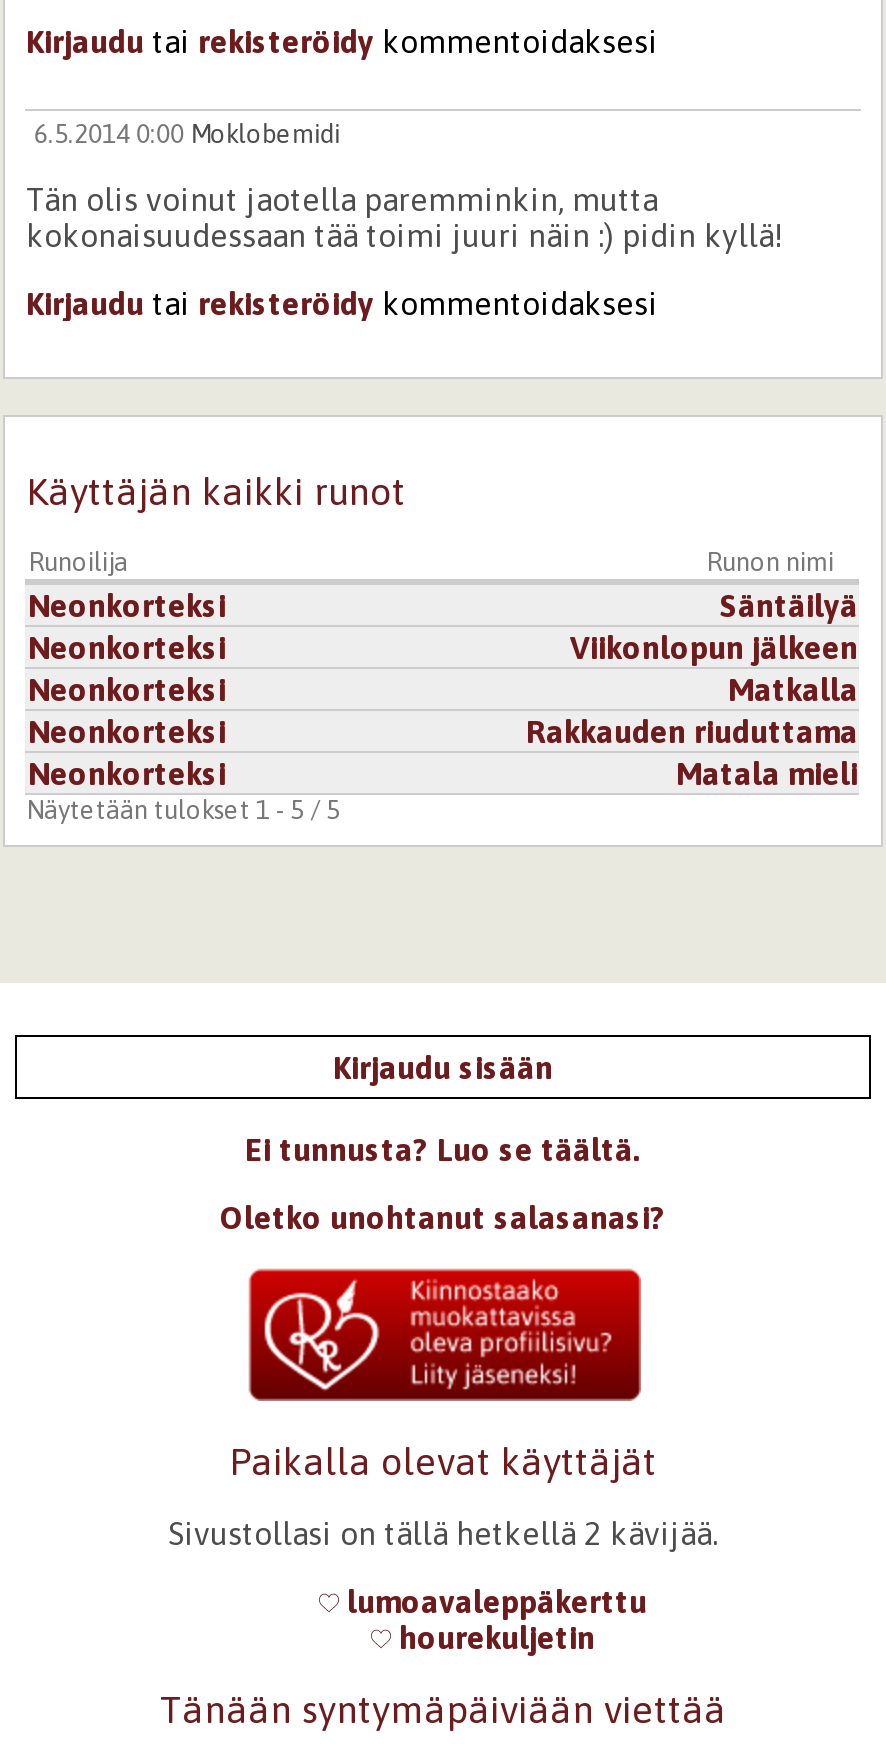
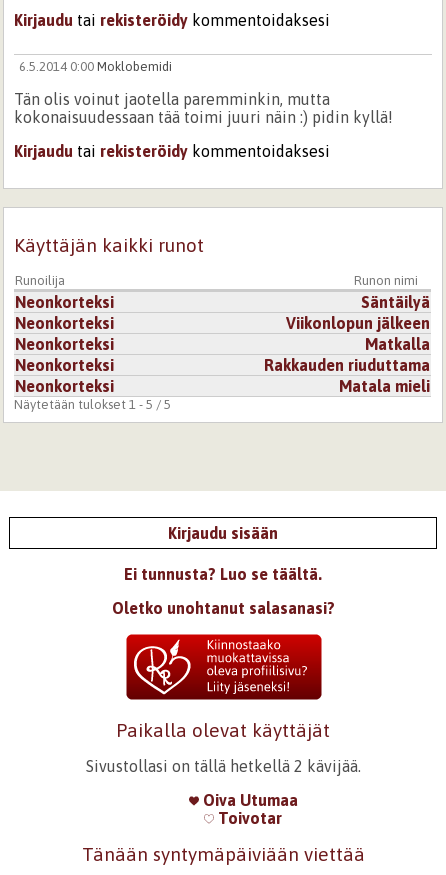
[339,1583,647,1655] lumoavaleppäkerttu | hourekuljetin -> [198,791,297,827] Oiva Utumaa | Toivotar

